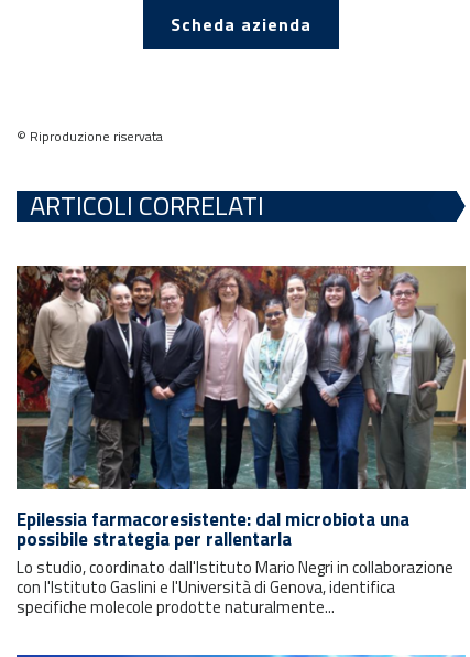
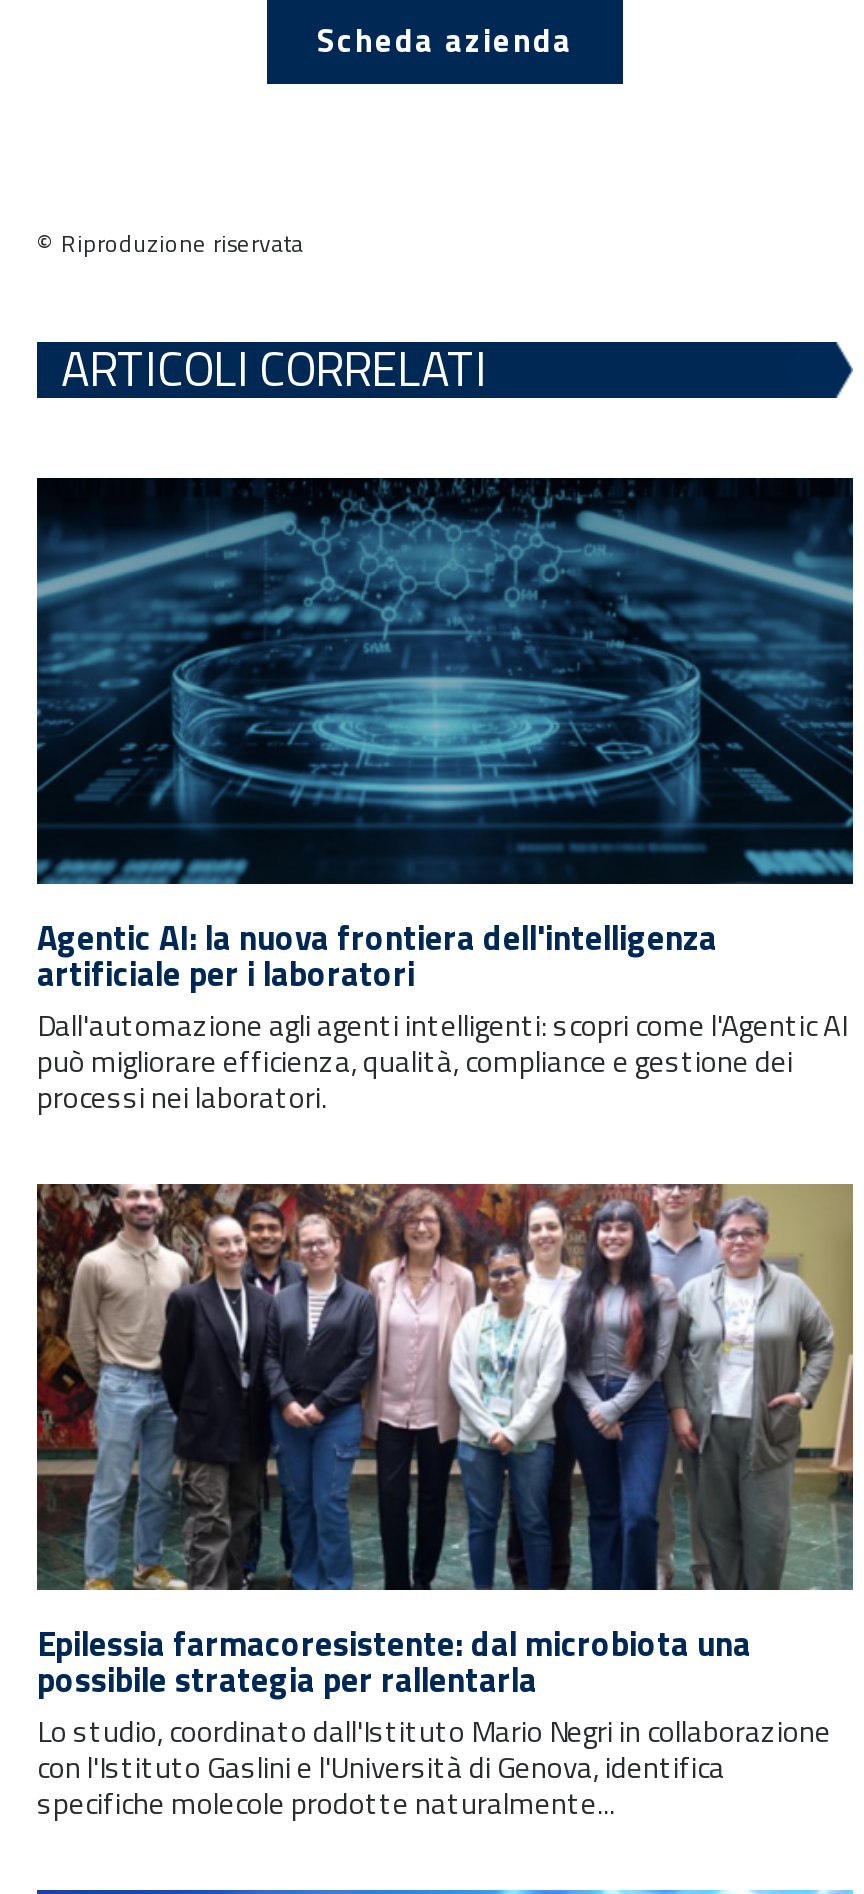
none -> [35,476,855,1120] [image] | Agentic AI: la nuova frontiera dell'intelligenza | artificiale per i laboratori | Dall'automazione agli agenti intelligenti: scopri come l'Agentic AI | può migliorare efficienza, qualità, compliance e gestione dei | processi nei laboratori.

